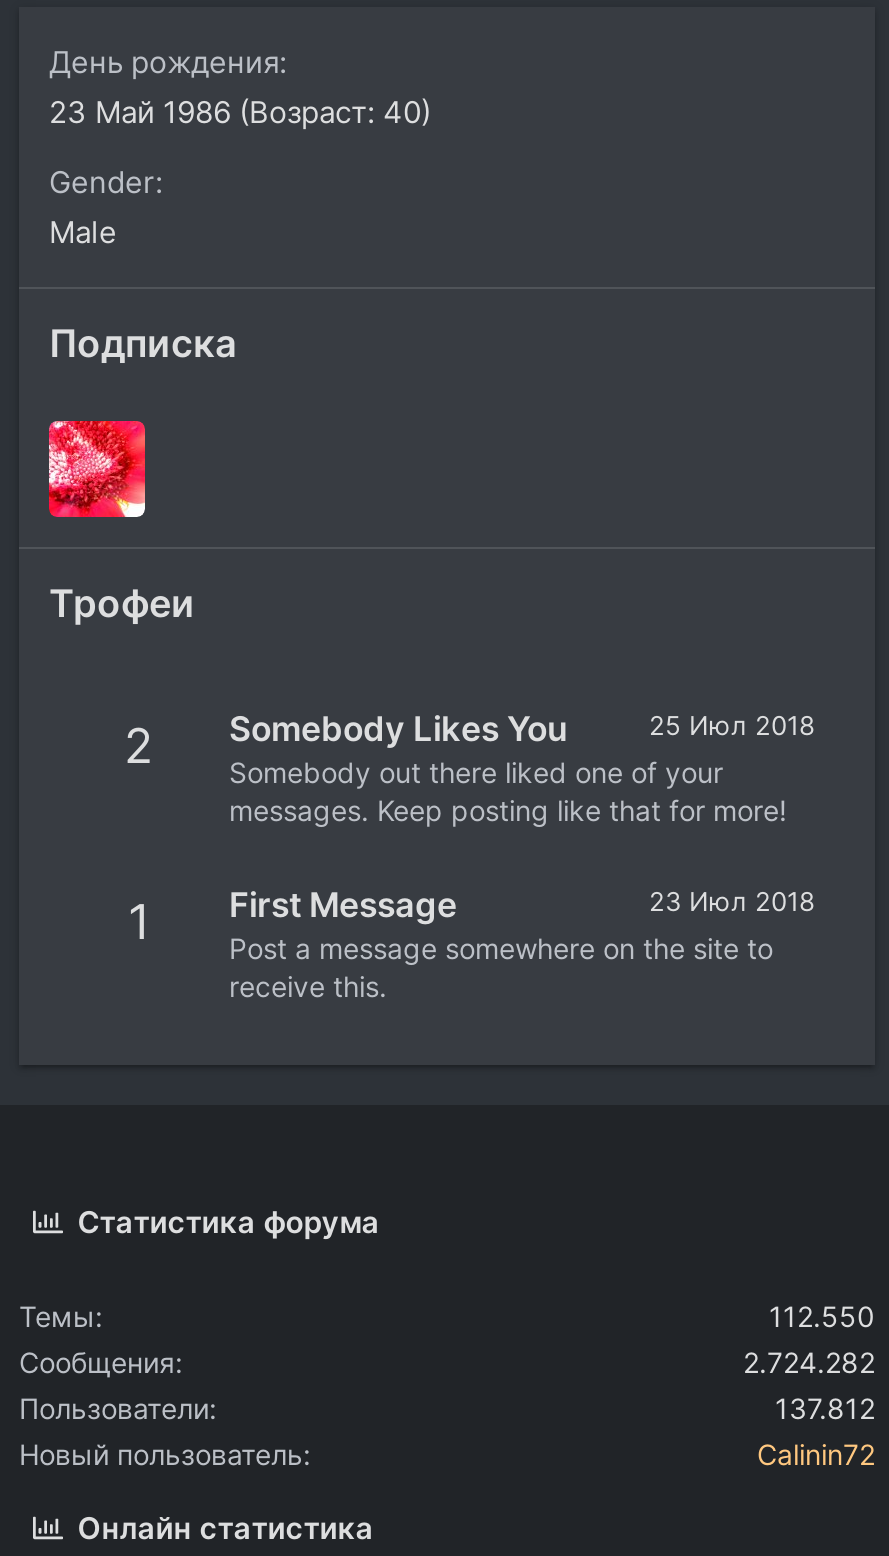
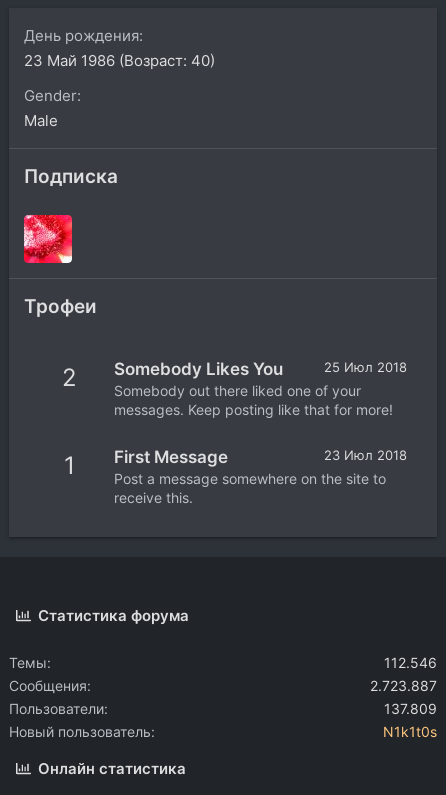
[769,1299,875,1333] 112.550 -> [384,654,437,671] 112.546
[743,1345,875,1379] 2.724.282 -> [370,677,437,694] 2.723.887
[775,1391,875,1425] 137.812 -> [384,700,437,717] 137.809
[757,1437,875,1471] Calinin72 -> [383,723,437,740] N1k1t0s

